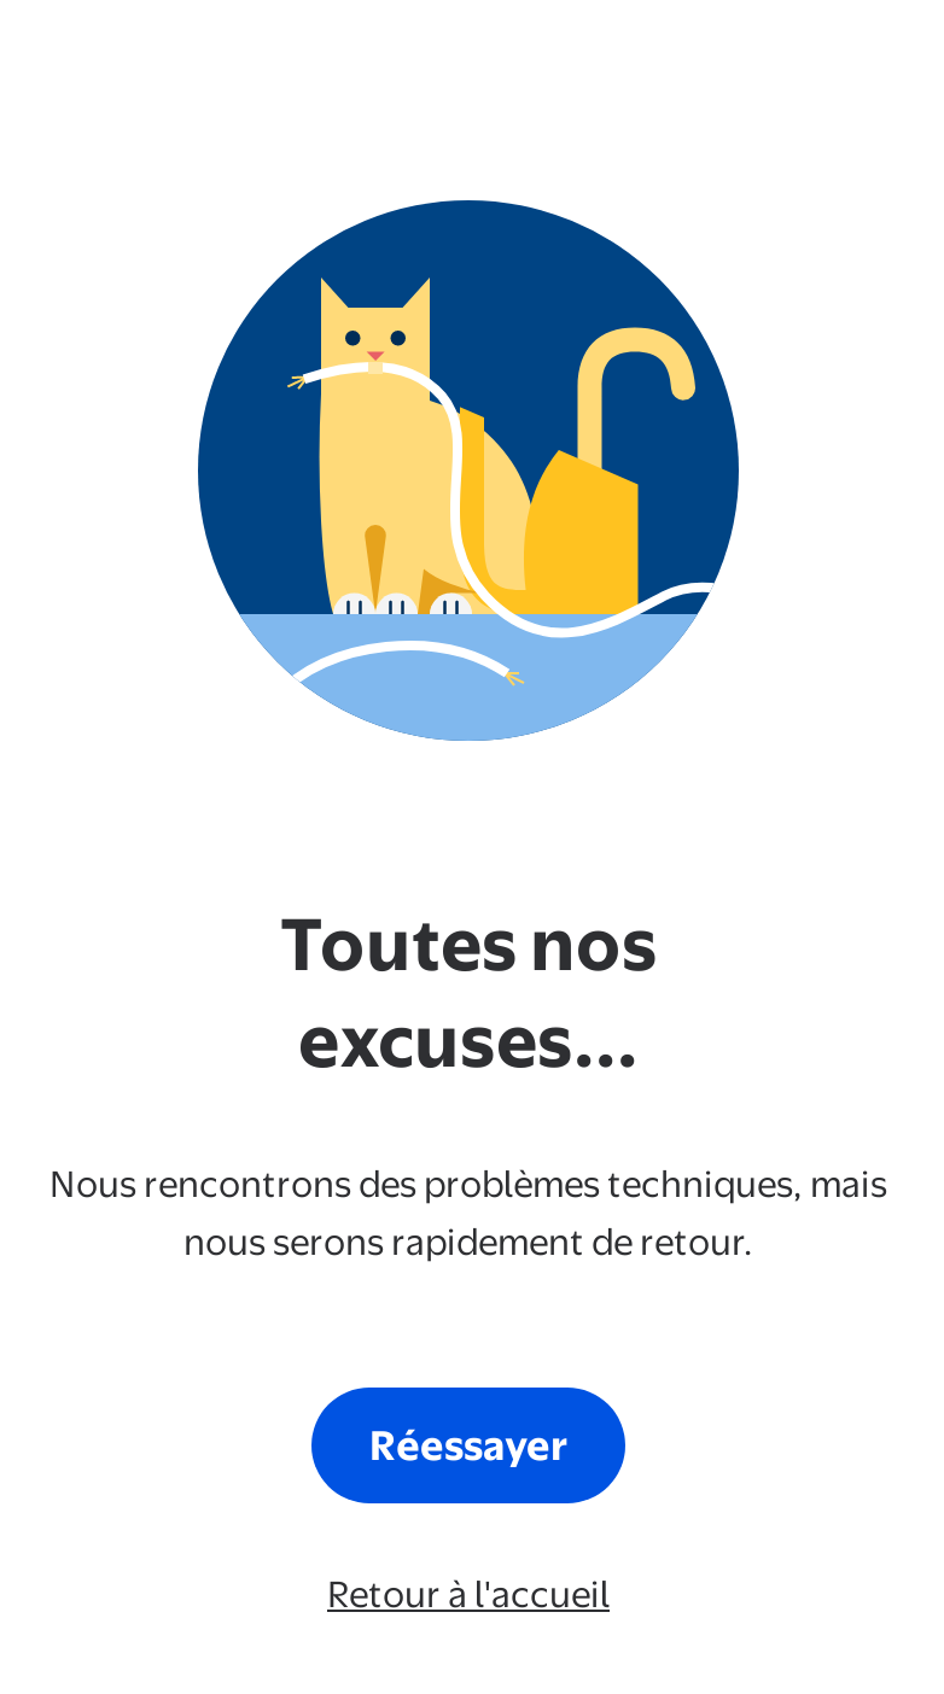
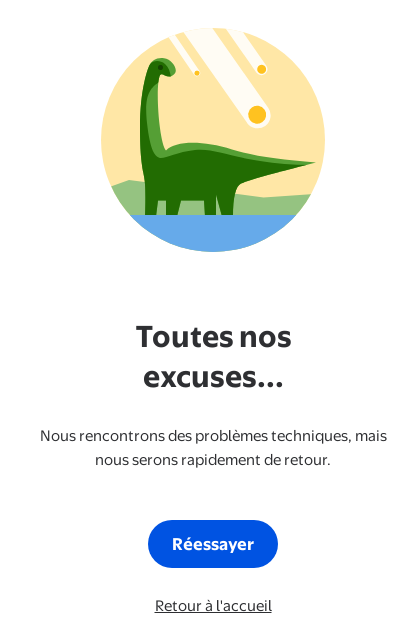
[196,198,741,688] [image] -> [101,28,325,229] [image]

